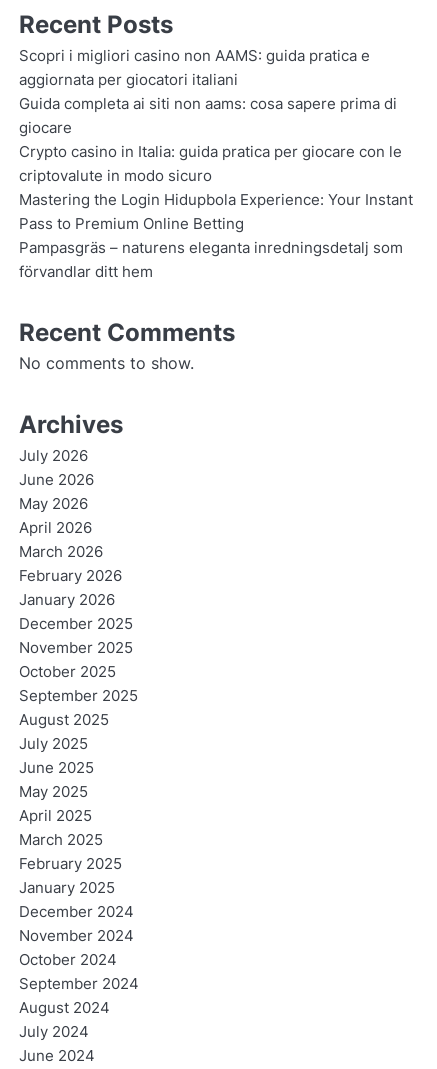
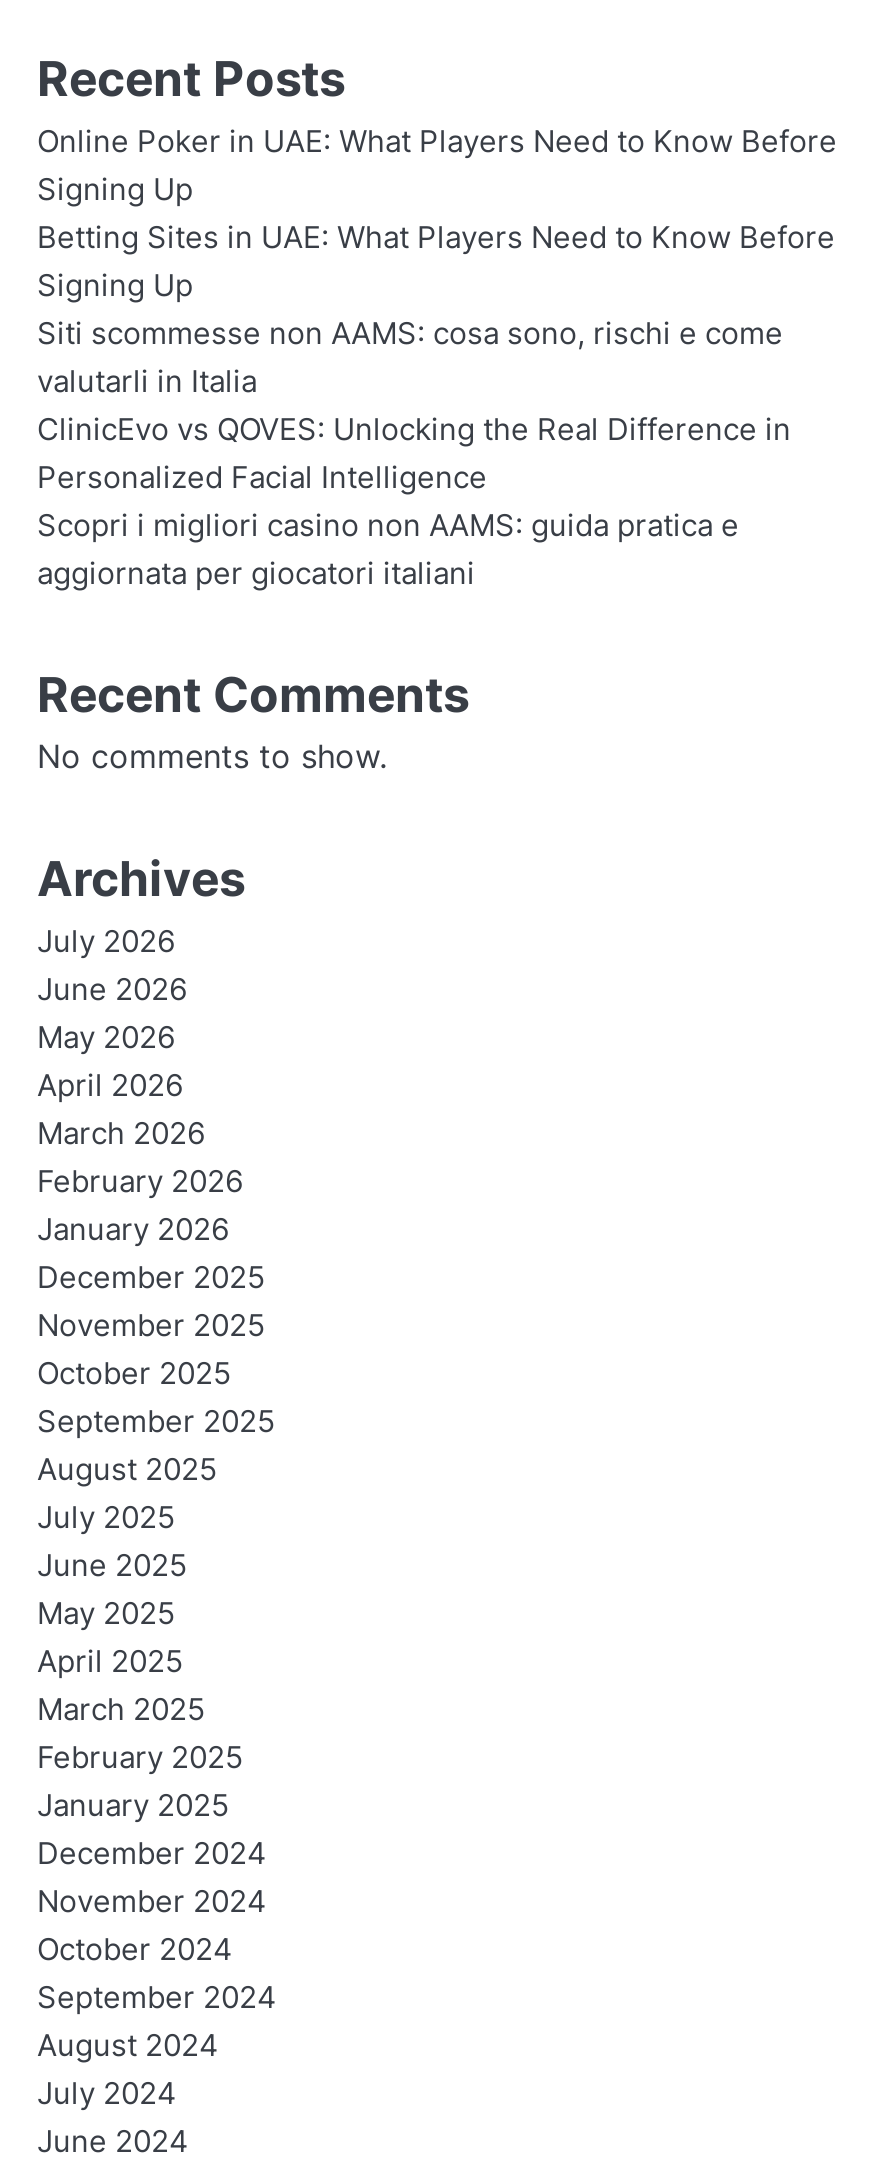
none -> [37,124,837,496] Online Poker in UAE: What Players Need to Know Before | Signing Up | Betting Sites in UAE: What Players Need to Know Before | Signing Up | Siti scommesse non AAMS: cosa sono, rischi e come | valutarli in Italia | ClinicEvo vs QOVES: Unlocking the Real Difference in | Personalized Facial Intelligence
moved [19,47,370,89] -> [37,508,739,592]: Scopri i migliori casino non AAMS: guida pratica e | aggiornata per giocatori italiani
[19,95,413,281] Guida completa ai siti non aams: cosa sapere prima di | giocare | Crypto casino in Italia: guida pratica per giocare con le | criptovalute in modo sicuro | Mastering the Login Hidupbola Experience: Your Instant | Pass to Premium Online Betting | Pampasgräs – naturens eleganta inredningsdetalj som | förvandlar ditt hem -> none

